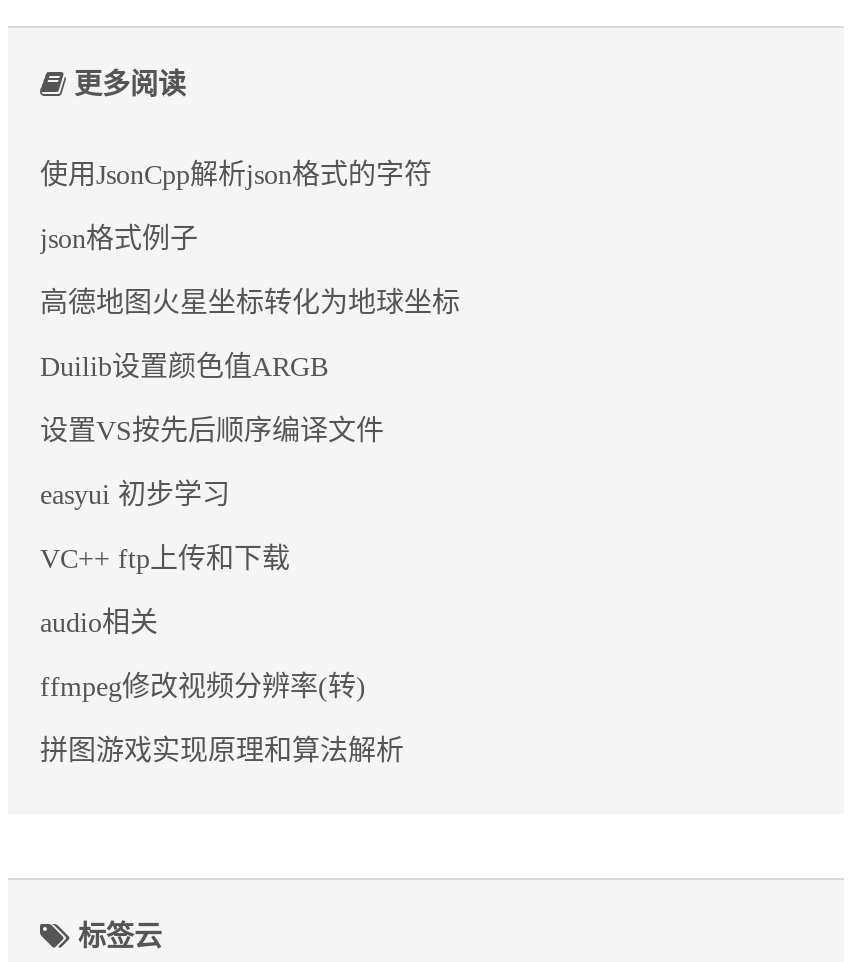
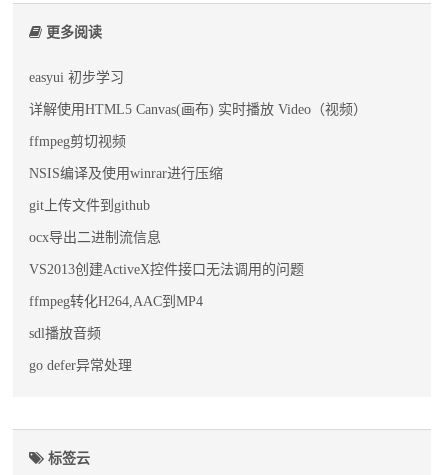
[40,160,460,444] 使用JsonCpp解析json格式的字符 | json格式例子 | 高德地图火星坐标转化为地球坐标 | Duilib设置颜色值ARGB | 设置VS按先后顺序编译文件 -> none
moved [40,480,230,508] -> [29,70,124,84]: easyui 初步学习
[40,544,404,764] VC++ ftp上传和下载 | audio相关 | ffmpeg修改视频分辨率(转) | 拼图游戏实现原理和算法解析 -> [29,102,367,372] 详解使用HTML5 Canvas(画布) 实时播放 Video（视频） | ffmpeg剪切视频 | NSIS编译及使用winrar进行压缩 | git上传文件到github | ocx导出二进制流信息 | VS2013创建ActiveX控件接口无法调用的问题 | ffmpeg转化H264,AAC到MP4 | sdl播放音频 | go defer异常处理

